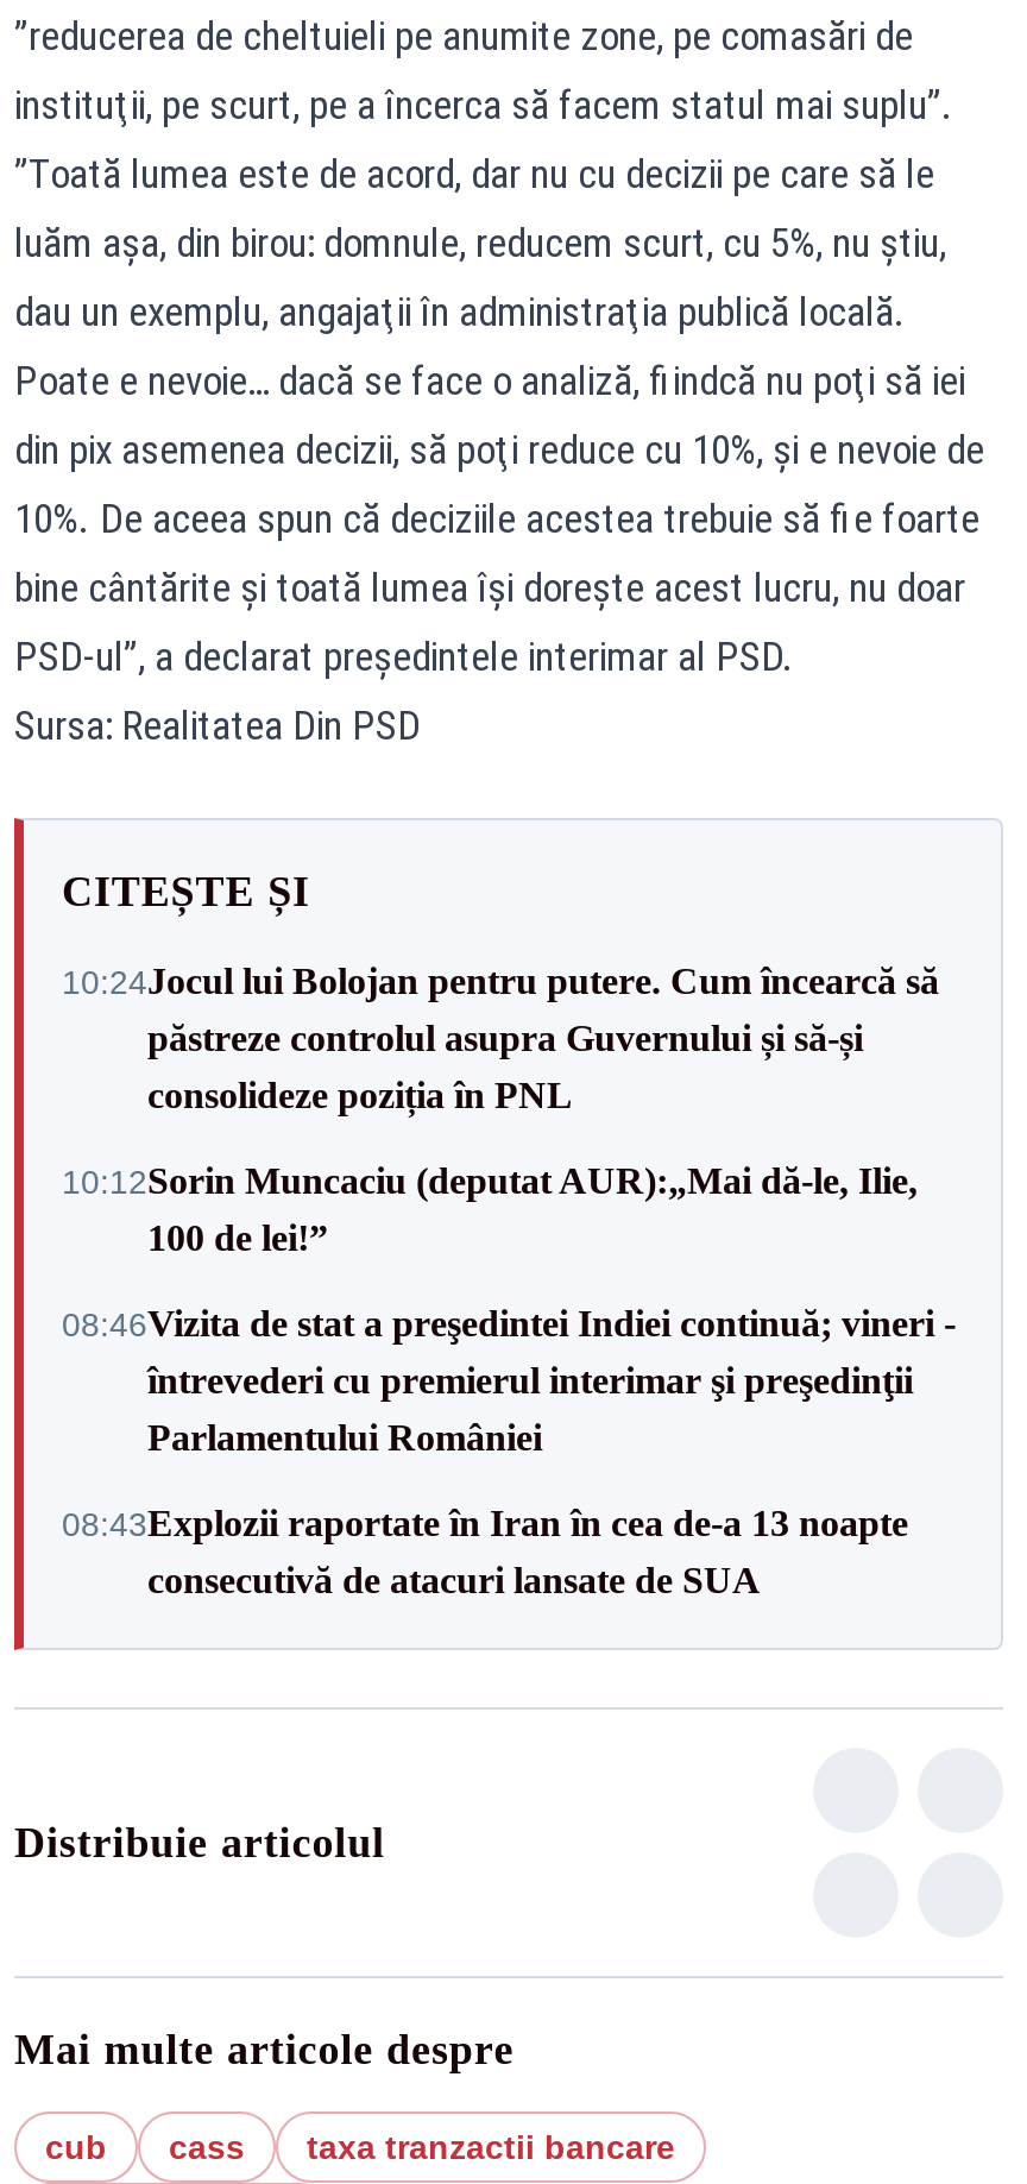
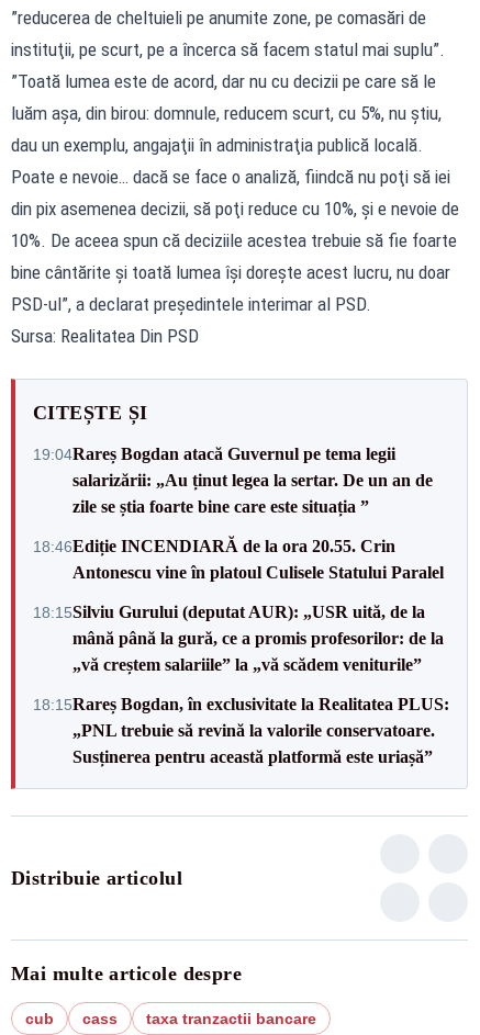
[62,961,939,1115] 10:24Jocul lui Bolojan pentru putere. Cum încearcă să | păstreze controlul asupra Guvernului și să-și | consolideze poziția în PNL -> [33,444,433,515] 19:04Rareș Bogdan atacă Guvernul pe tema legii | salarizării: „Au ținut legea la sertar. De un an de | zile se știa foarte bine care este situația ”
[62,1160,918,1258] 10:12Sorin Muncaciu (deputat AUR):„Mai dă-le, Ilie, | 100 de lei!” -> [33,536,444,581] 18:46Ediție INCENDIARĂ de la ora 20.55. Crin | Antonescu vine în platoul Culisele Statului Paralel
[62,1303,956,1458] 08:46Vizita de stat a preşedintei Indiei continuă; vineri - | întrevederi cu premierul interimar şi preşedinţii | Parlamentului României -> [33,602,444,673] 18:15Silviu Gurului (deputat AUR): „USR uită, de la | mână până la gură, ce a promis profesorilor: de la | „vă creștem salariile” la „vă scădem veniturile”
[62,1503,908,1600] 08:43Explozii raportate în Iran în cea de-a 13 noapte | consecutivă de atacuri lansate de SUA -> [33,694,449,766] 18:15Rareș Bogdan, în exclusivitate la Realitatea PLUS: | „PNL trebuie să revină la valorile conservatoare. | Susținerea pentru această platformă este uriașă”

